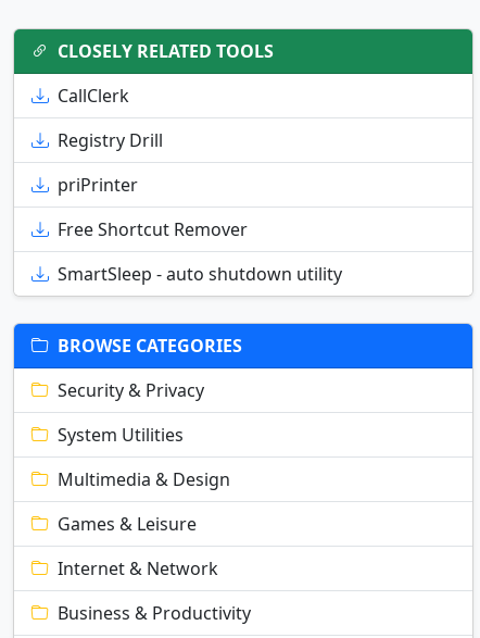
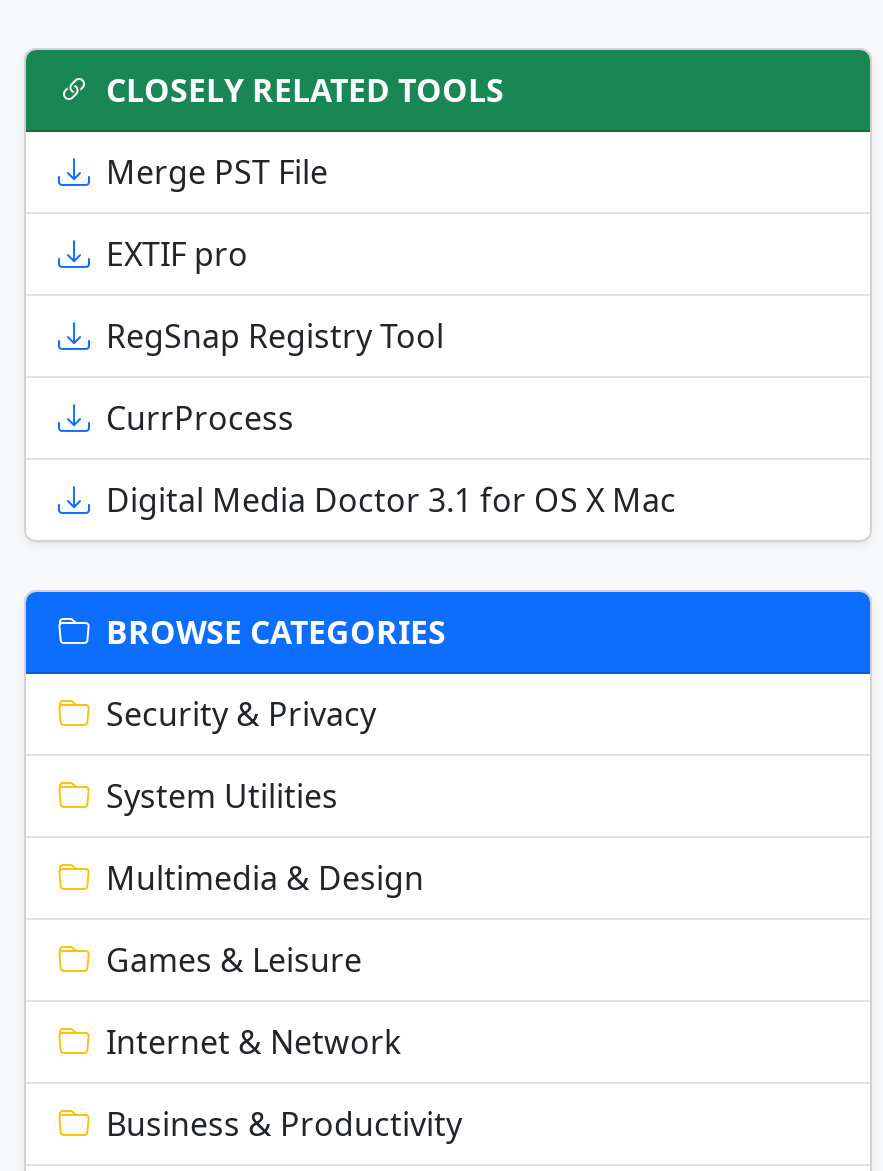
[58,84,129,108] CallClerk -> [106,150,328,194] Merge PST File
[58,128,163,152] Registry Drill -> [106,232,248,276] EXTIF pro
[58,173,138,197] priPrinter -> [106,314,444,358] RegSnap Registry Tool
[58,217,248,241] Free Shortcut Remover -> [106,396,294,440] CurrProcess
[58,262,342,286] SmartSleep - auto shutdown utility -> [106,478,676,522] Digital Media Doctor 3.1 for OS X Mac

